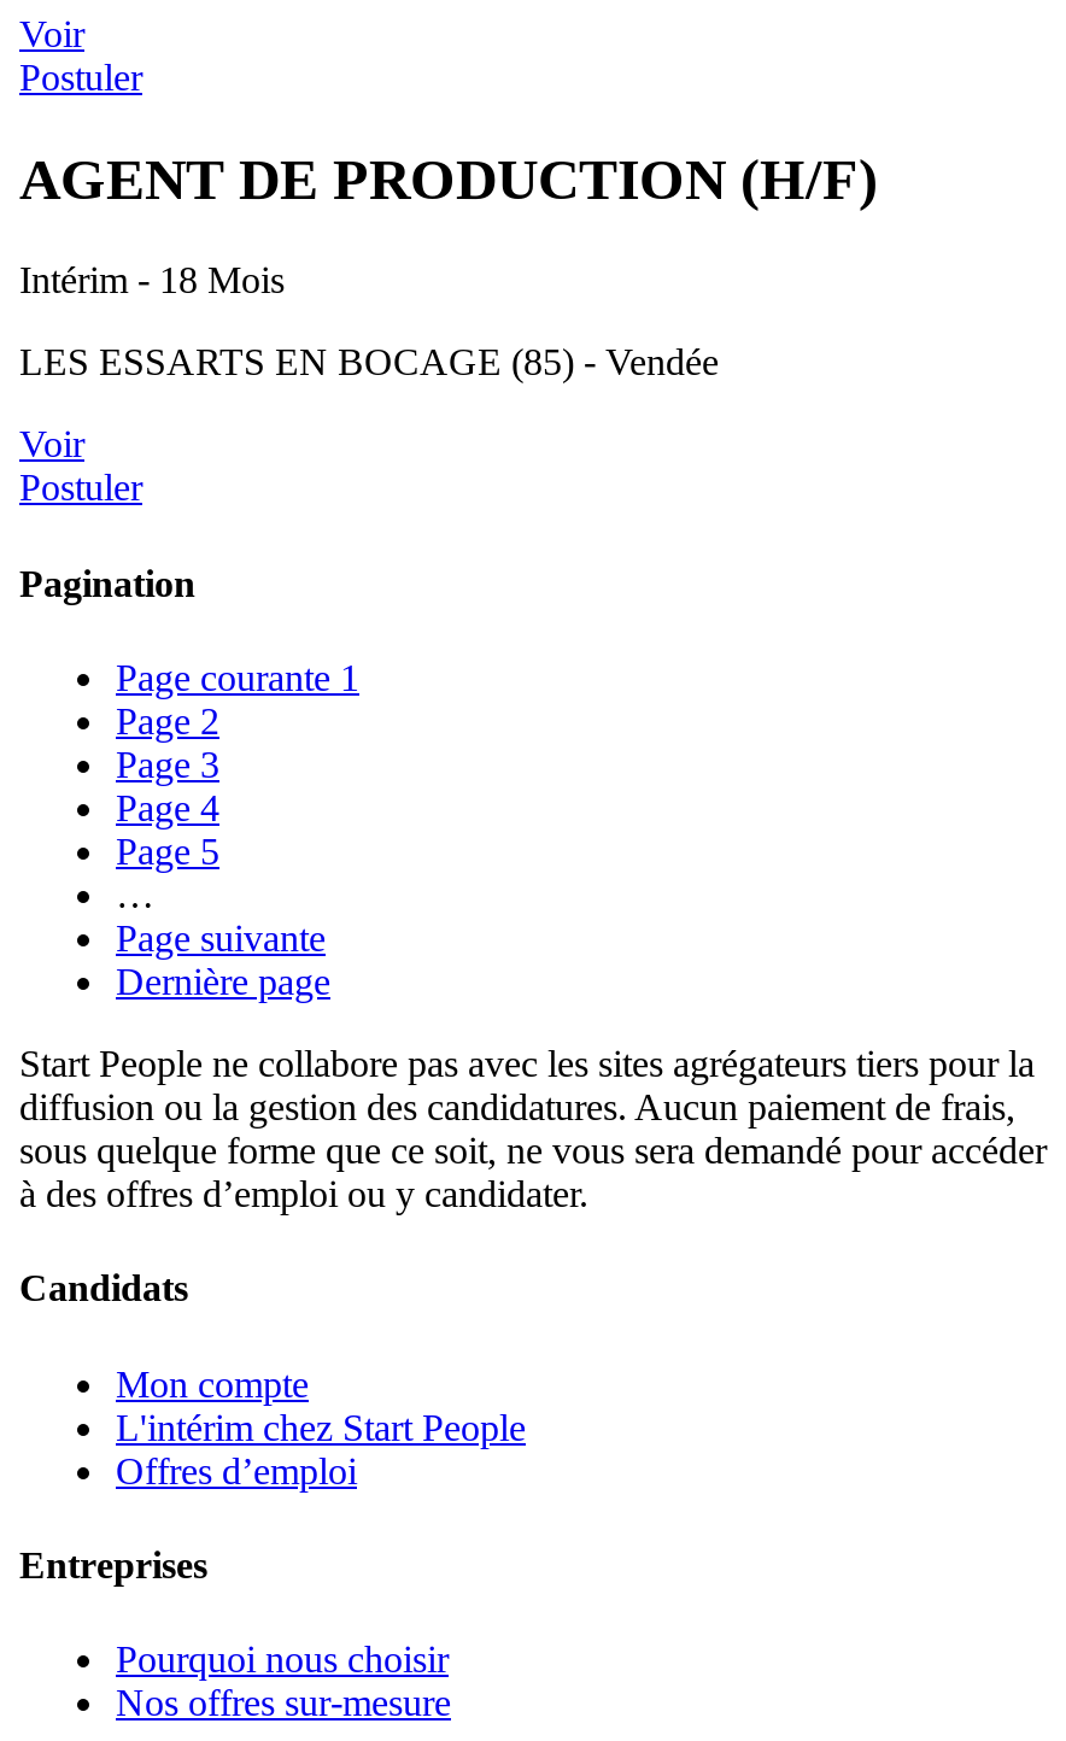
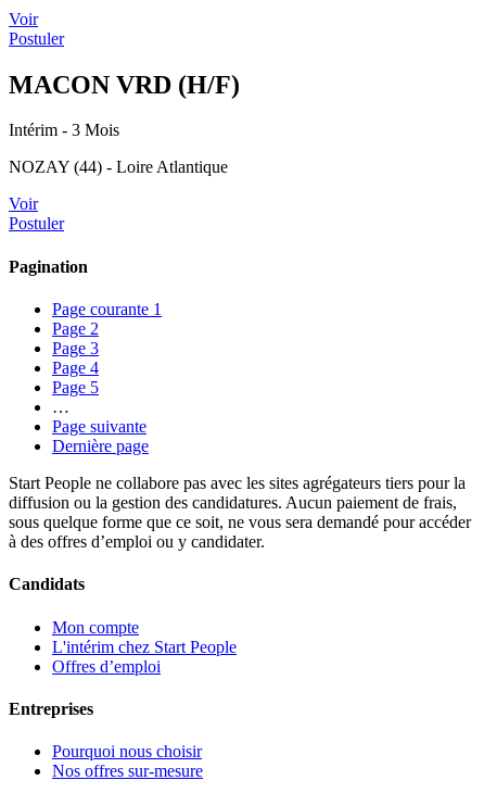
[19,147,878,210] AGENT DE PRODUCTION (H/F) -> [9,70,240,98] MACON VRD (H/F)
[19,260,285,301] Intérim - 18 Mois -> [9,121,119,139] Intérim - 3 Mois
[19,342,719,383] LES ESSARTS EN BOCAGE (85) - Vendée -> [9,158,228,176] NOZAY (44) - Loire Atlantique

